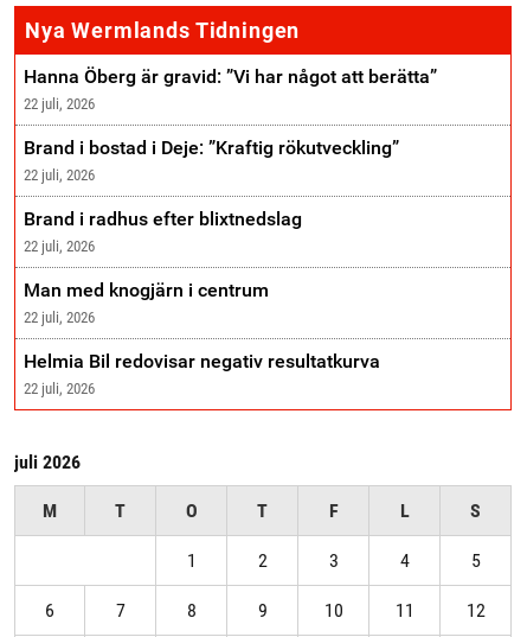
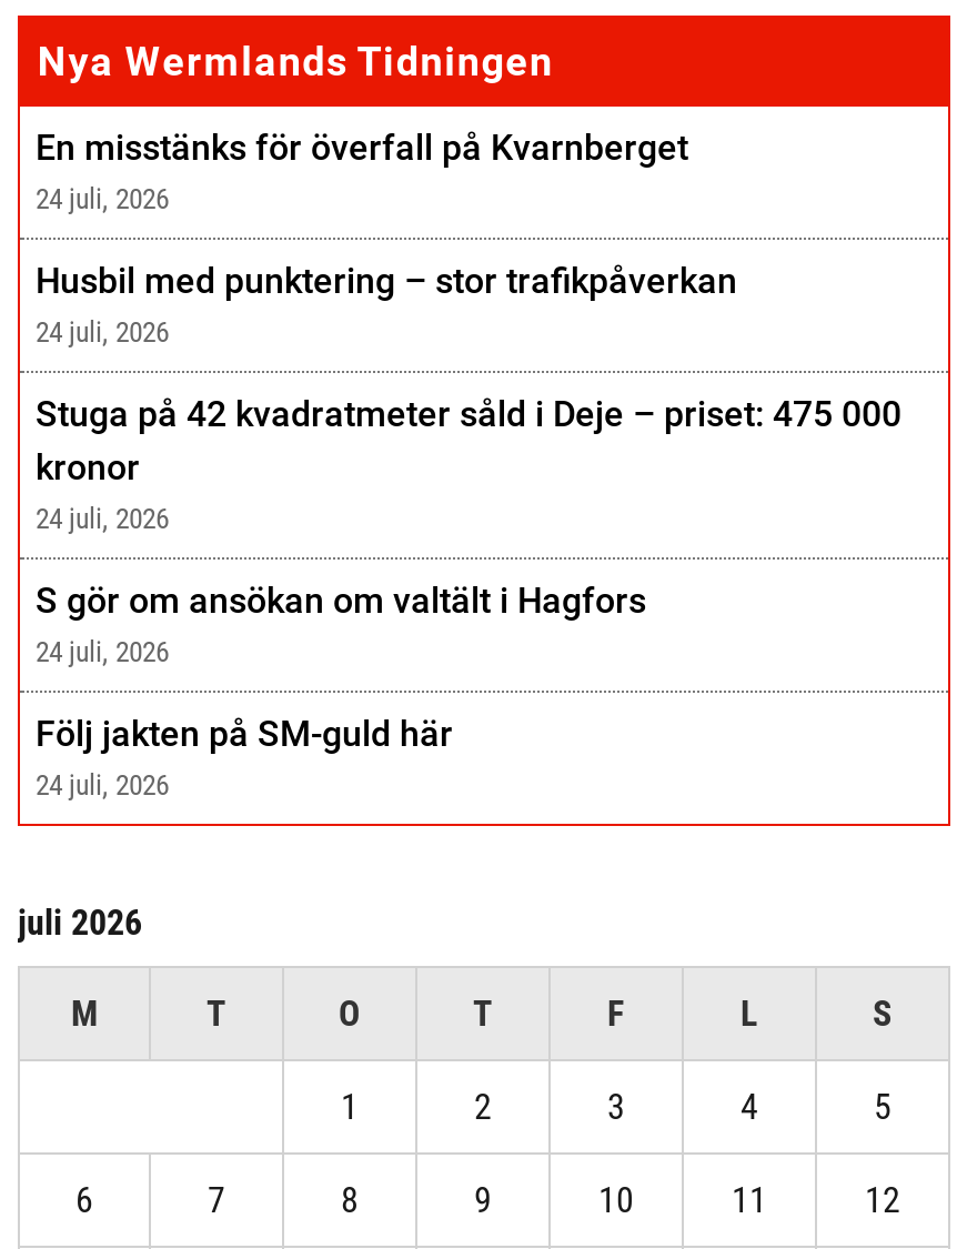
[24,65,437,113] Hanna Öberg är gravid: ”Vi har något att berätta” | 22 juli, 2026 -> [36,126,688,214] En misstänks för överfall på Kvarnberget | 24 juli, 2026
[24,137,399,184] Brand i bostad i Deje: ”Kraftig rökutveckling” | 22 juli, 2026 -> [36,259,737,348] Husbil med punktering – stor trafikpåverkan | 24 juli, 2026
[24,208,302,255] Brand i radhus efter blixtnedslag | 22 juli, 2026 -> [36,392,901,534] Stuga på 42 kvadratmeter såld i Deje – priset: 475 000 | kronor | 24 juli, 2026
[24,279,269,326] Man med knogjärn i centrum | 22 juli, 2026 -> [36,579,646,667] S gör om ansökan om valtält i Hagfors | 24 juli, 2026
[24,350,380,398] Helmia Bil redovisar negativ resultatkurva | 22 juli, 2026 -> [36,712,453,801] Följ jakten på SM-guld här | 24 juli, 2026

